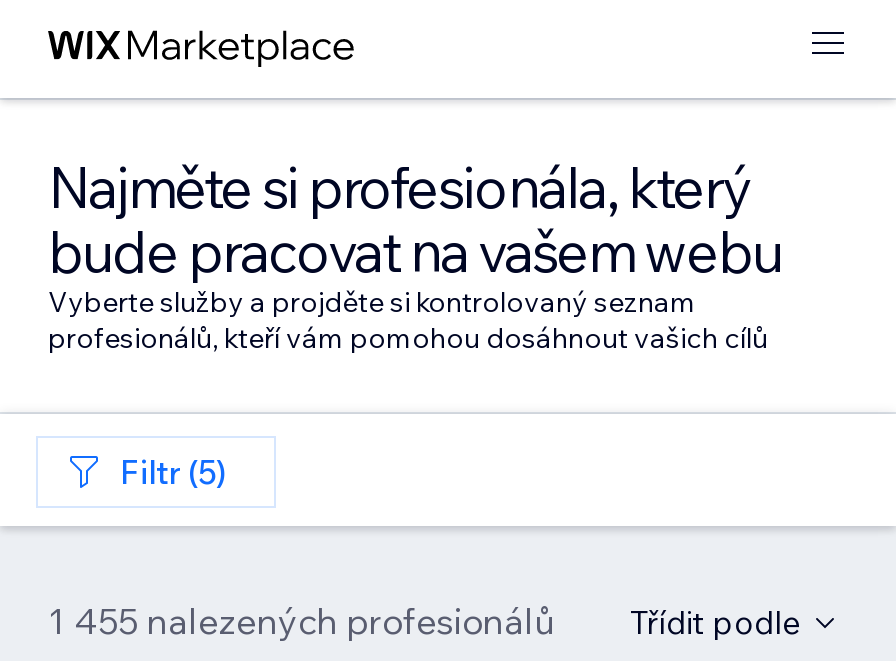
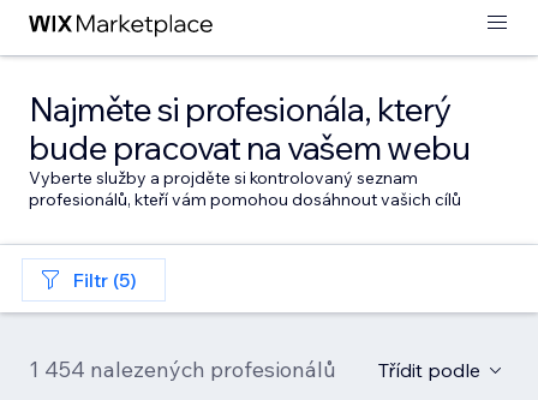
[48,598,556,644] 1 455 nalezených profesionálů -> [29,356,336,383] 1 454 nalezených profesionálů

